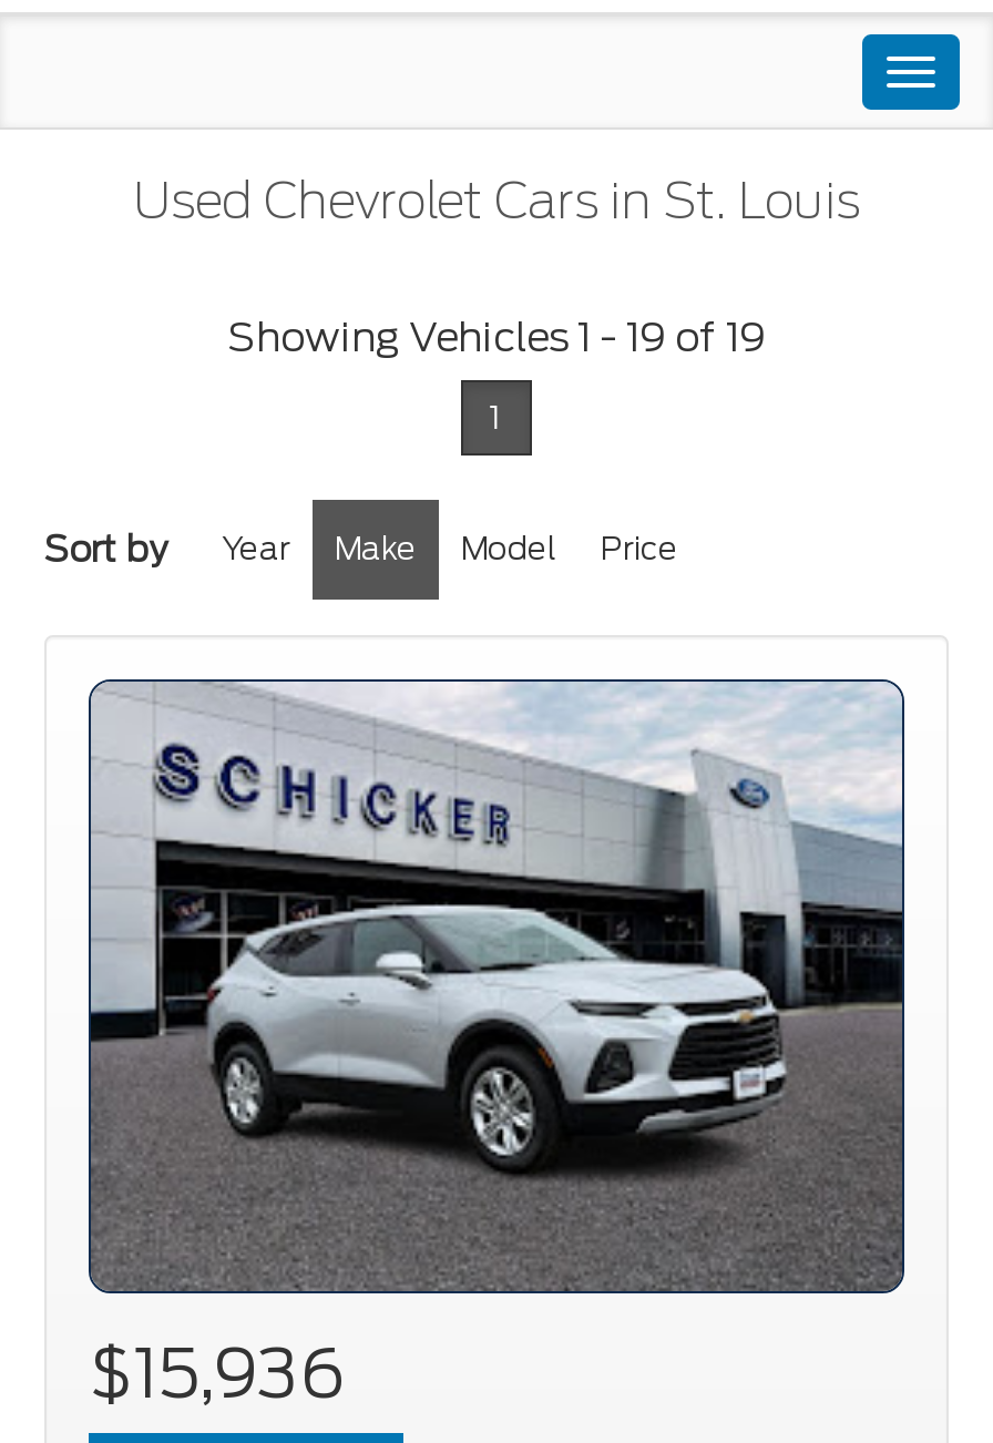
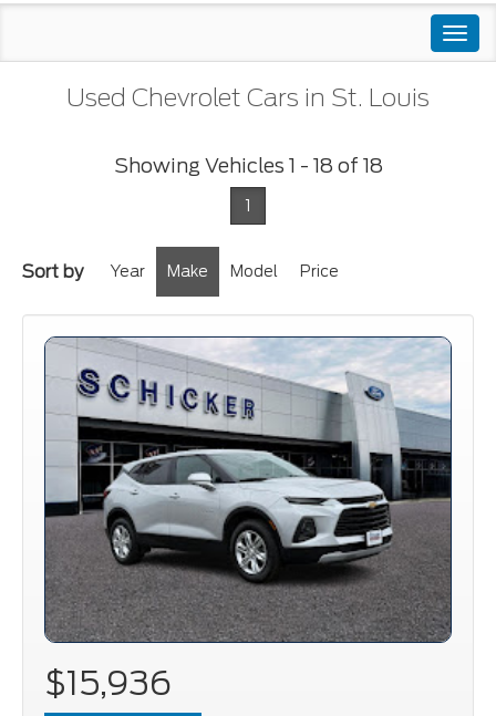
[227,314,766,361] Showing Vehicles 1 - 19 of 19 -> [113,154,383,177] Showing Vehicles 1 - 18 of 18

